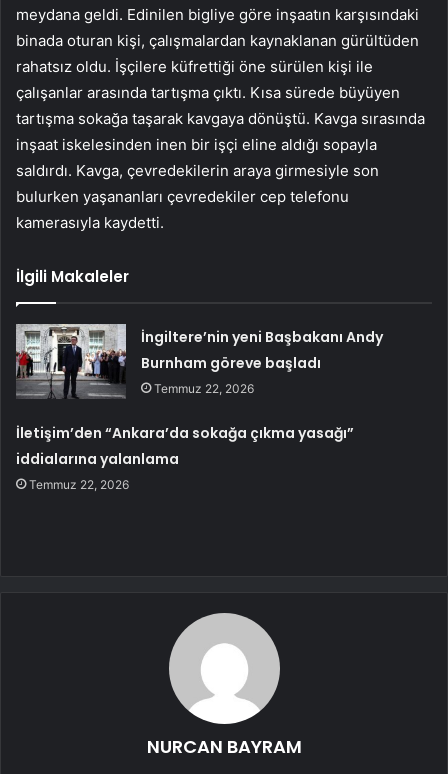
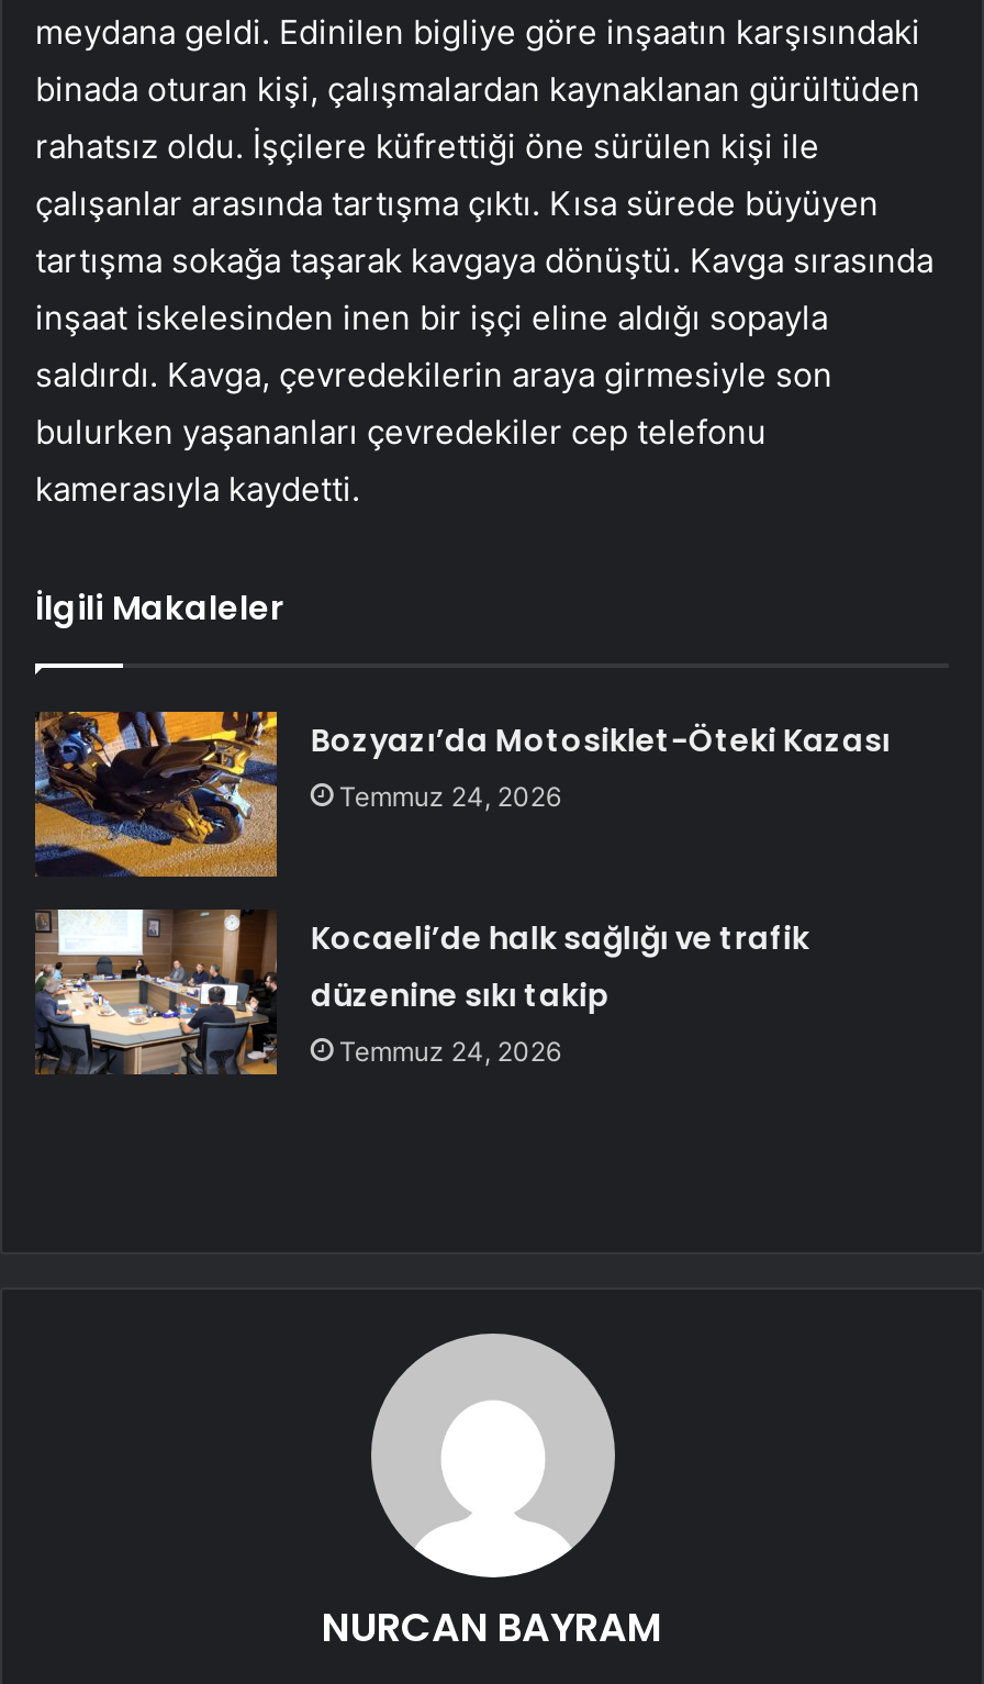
[15,323,383,399] [image] | İngiltere’nin yeni Başbakanı Andy | Burnham göreve başladı | Temmuz 22, 2026 -> [35,710,890,879] [image] | Bozyazı’da Motosiklet-Öteki Kazası | Temmuz 24, 2026
[16,423,354,492] İletişim’den “Ankara’da sokağa çıkma yasağı” | iddialarına yalanlama | Temmuz 22, 2026 -> [310,916,809,1068] Kocaeli’de halk sağlığı ve trafik | düzenine sıkı takip | Temmuz 24, 2026

